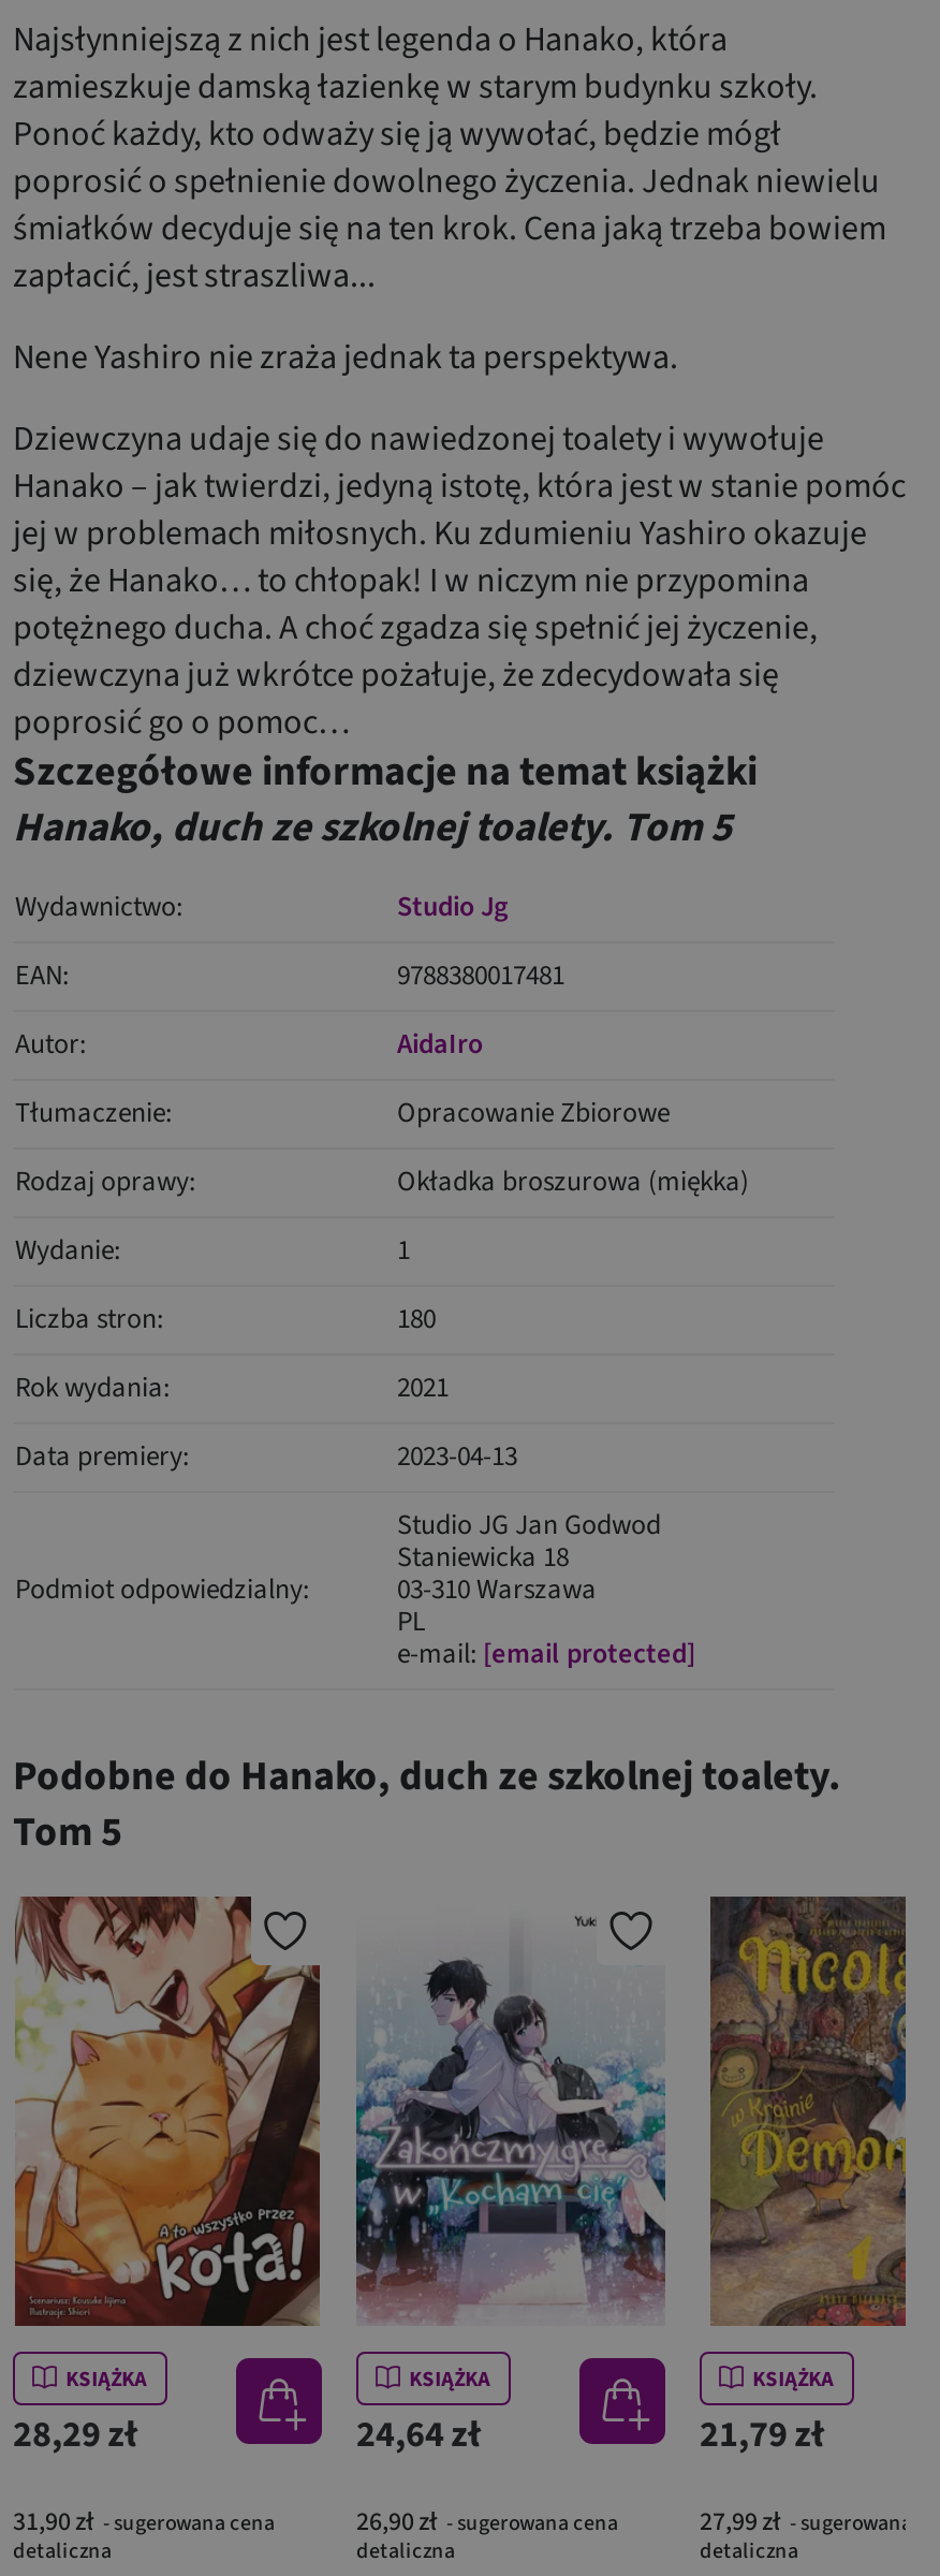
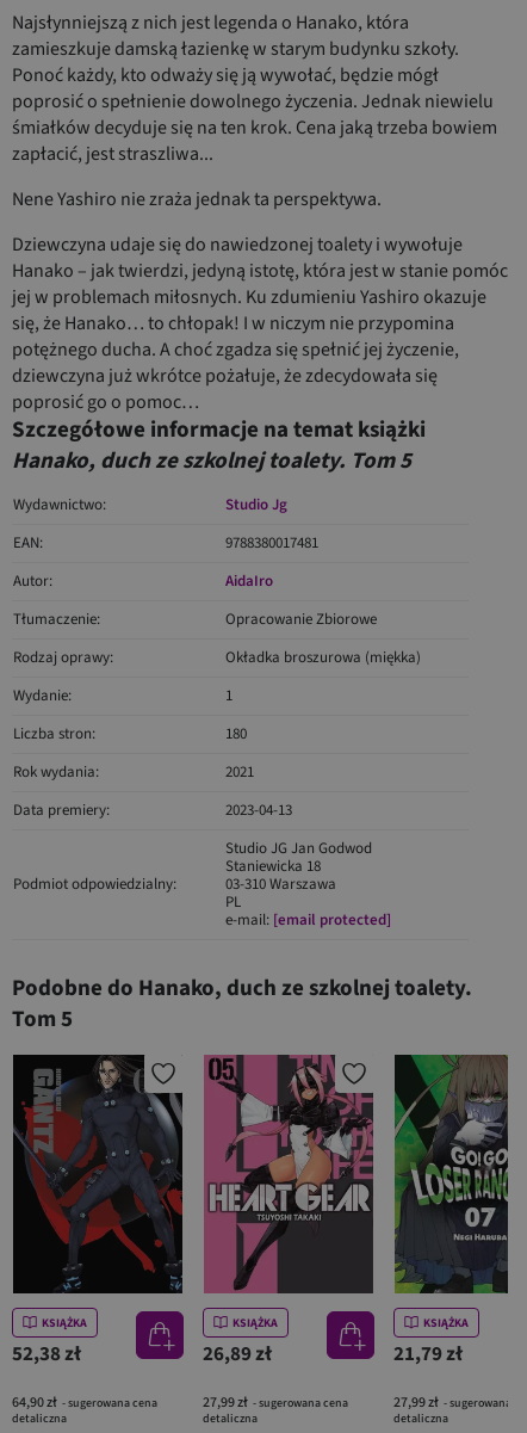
[13,1894,322,2461] [image] | 28,29 zł -> [12,1054,184,1369] [image] | 52,38 zł
[354,1897,667,2461] [image] | 24,64 zł -> [203,1054,374,1369] [image] | 26,89 zł
[702,1894,908,2328] [image] -> [393,1054,509,1295] [image]
[13,2504,275,2541] 31,90 zł - sugerowana cena -> [12,1392,157,1413] 64,90 zł - sugerowana cena
[356,2504,618,2541] 26,90 zł - sugerowana cena -> [203,1392,348,1413] 27,99 zł - sugerowana cena

